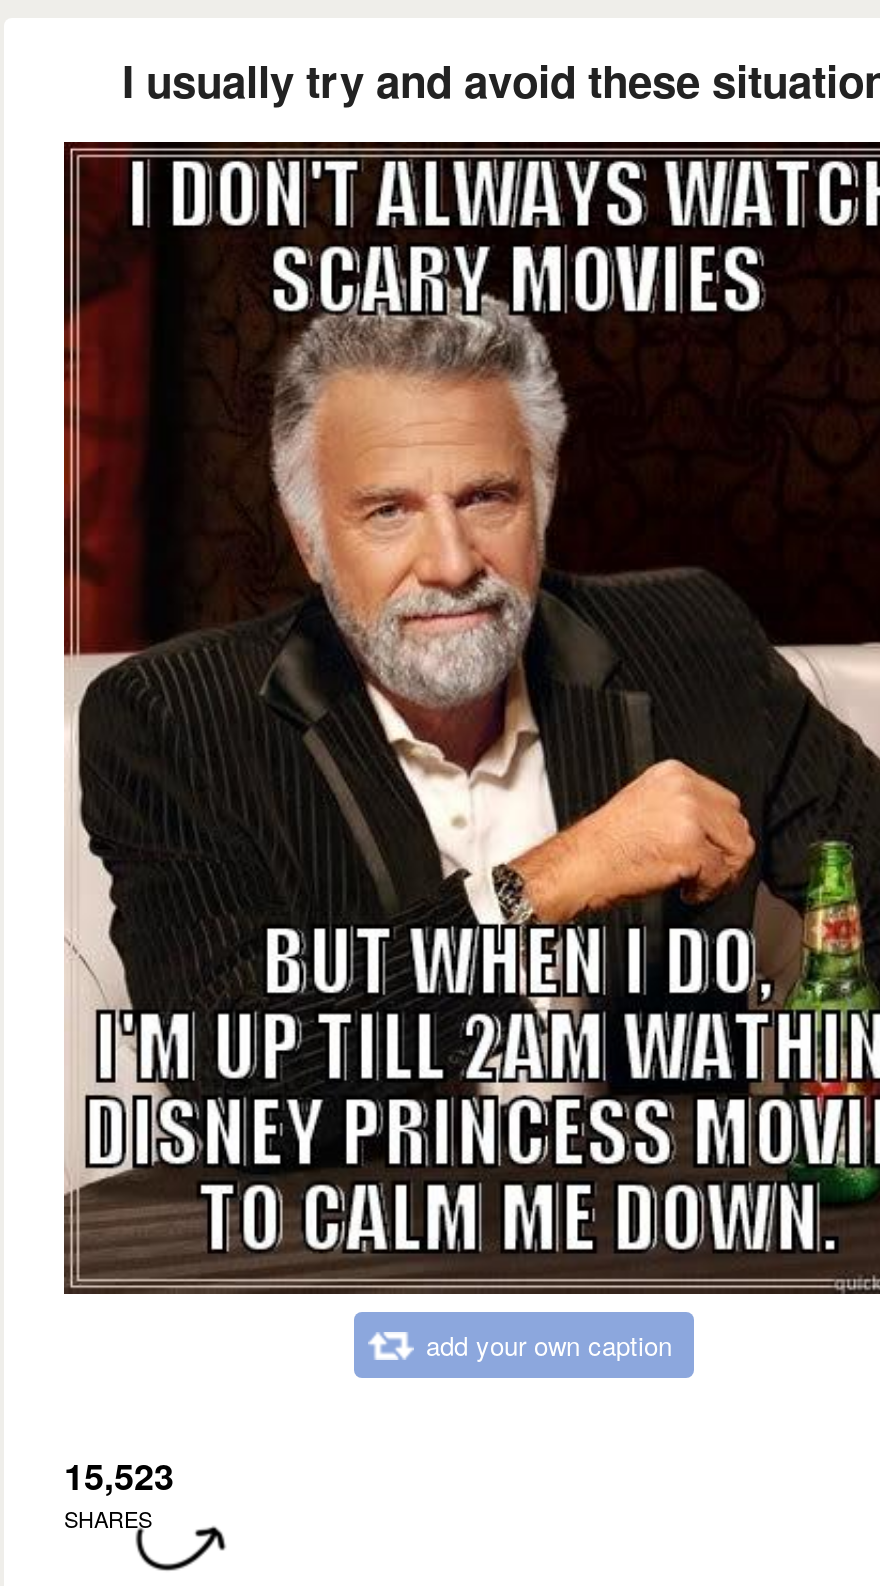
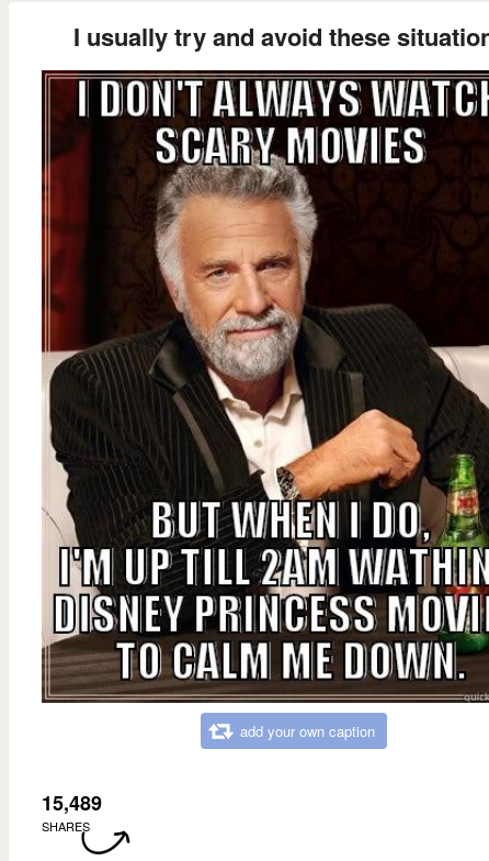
[64,1451,174,1503] 15,523 -> [42,789,102,818] 15,489

